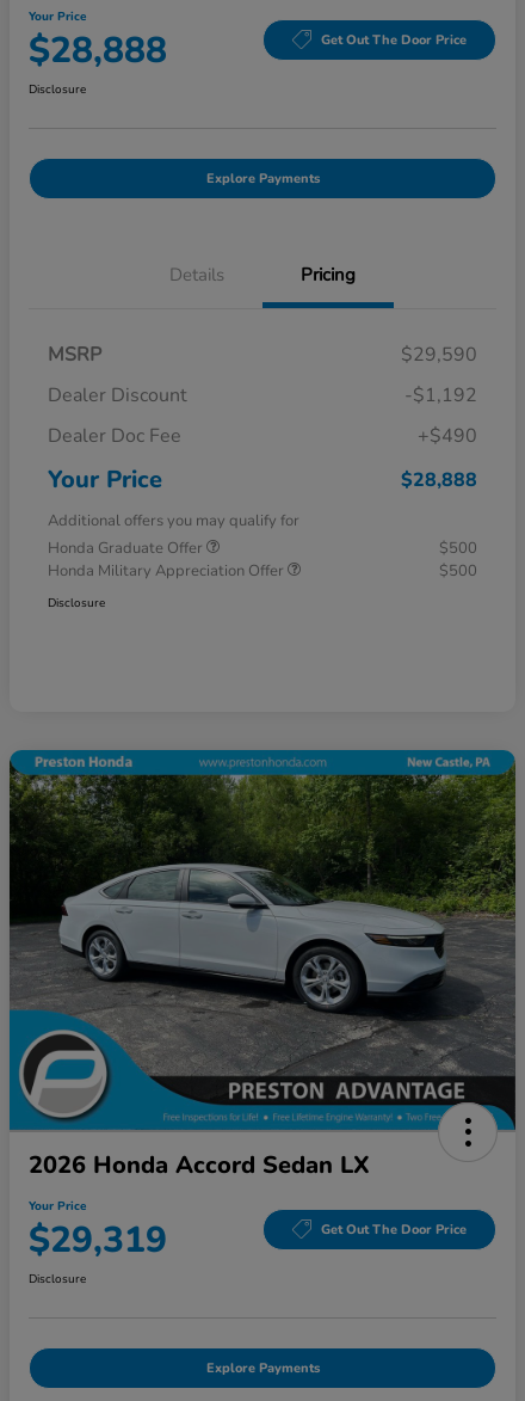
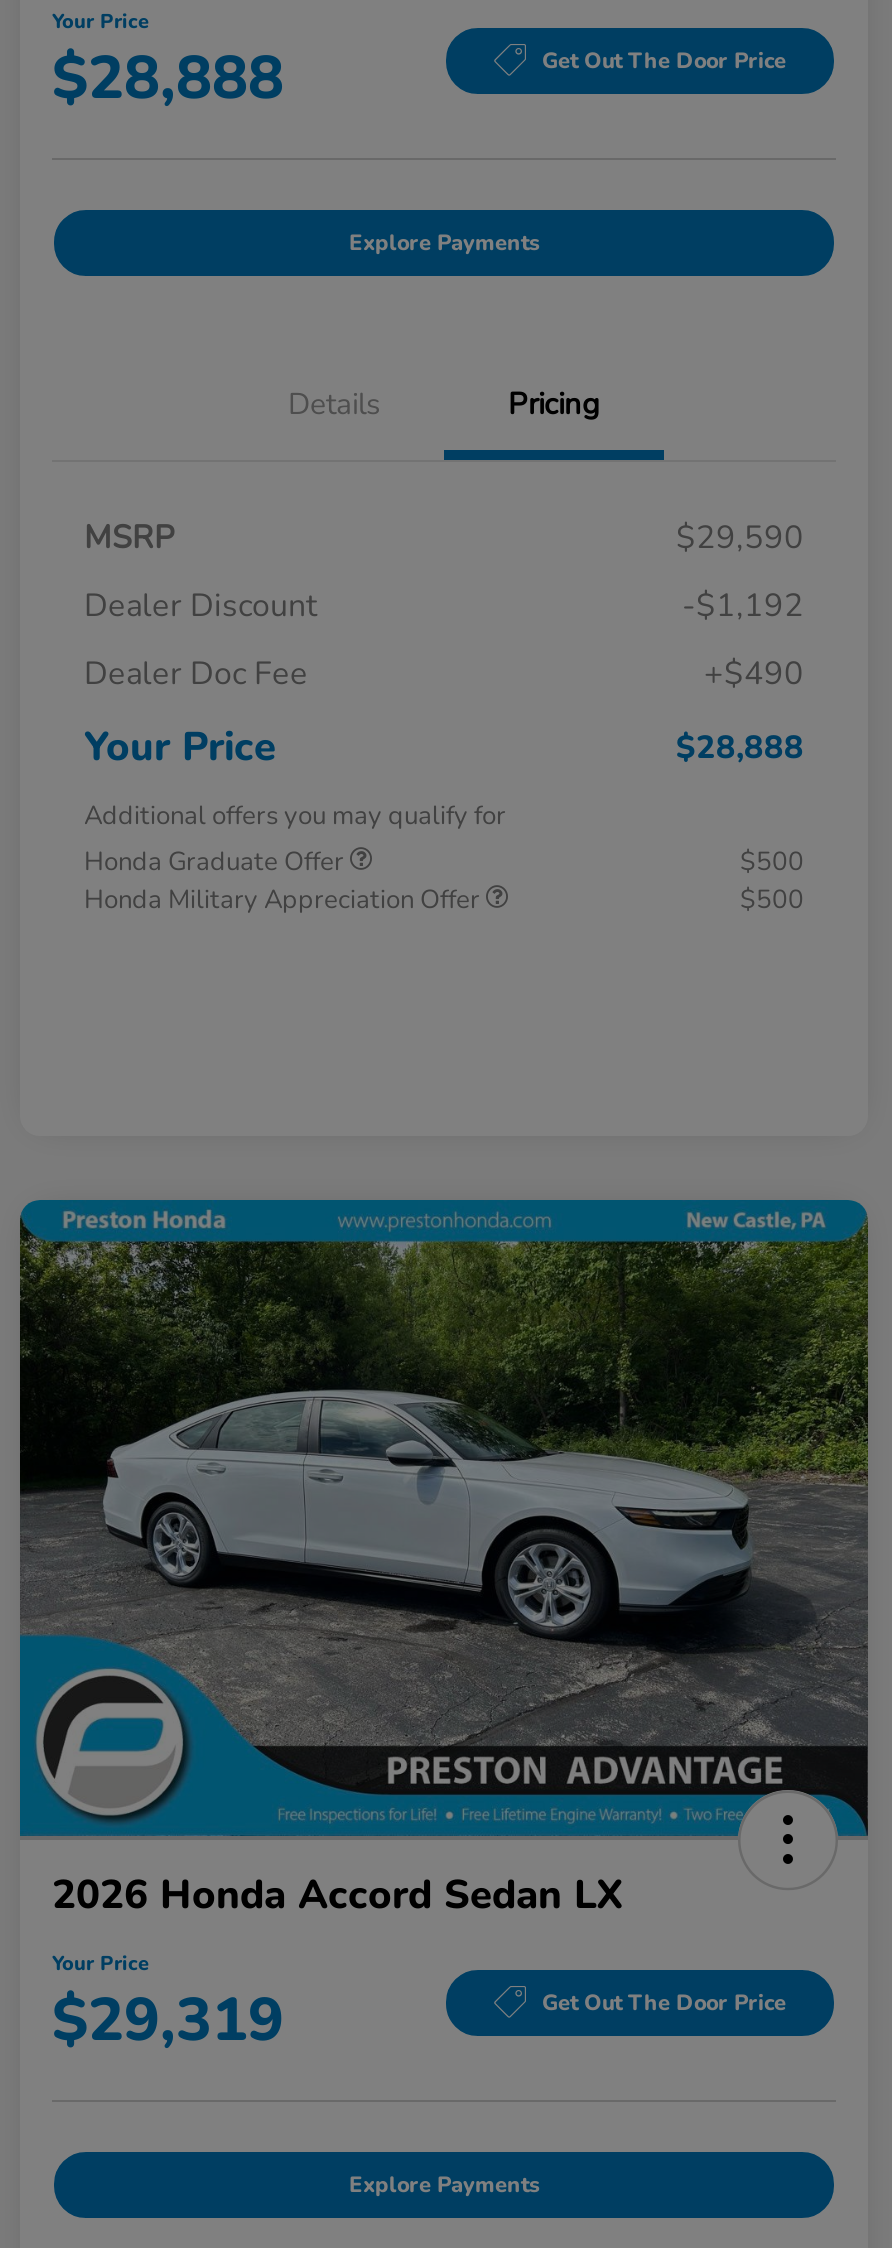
[29,81,86,98] Disclosure -> none
[48,595,105,612] Disclosure -> none
[29,1271,86,1288] Disclosure -> none

